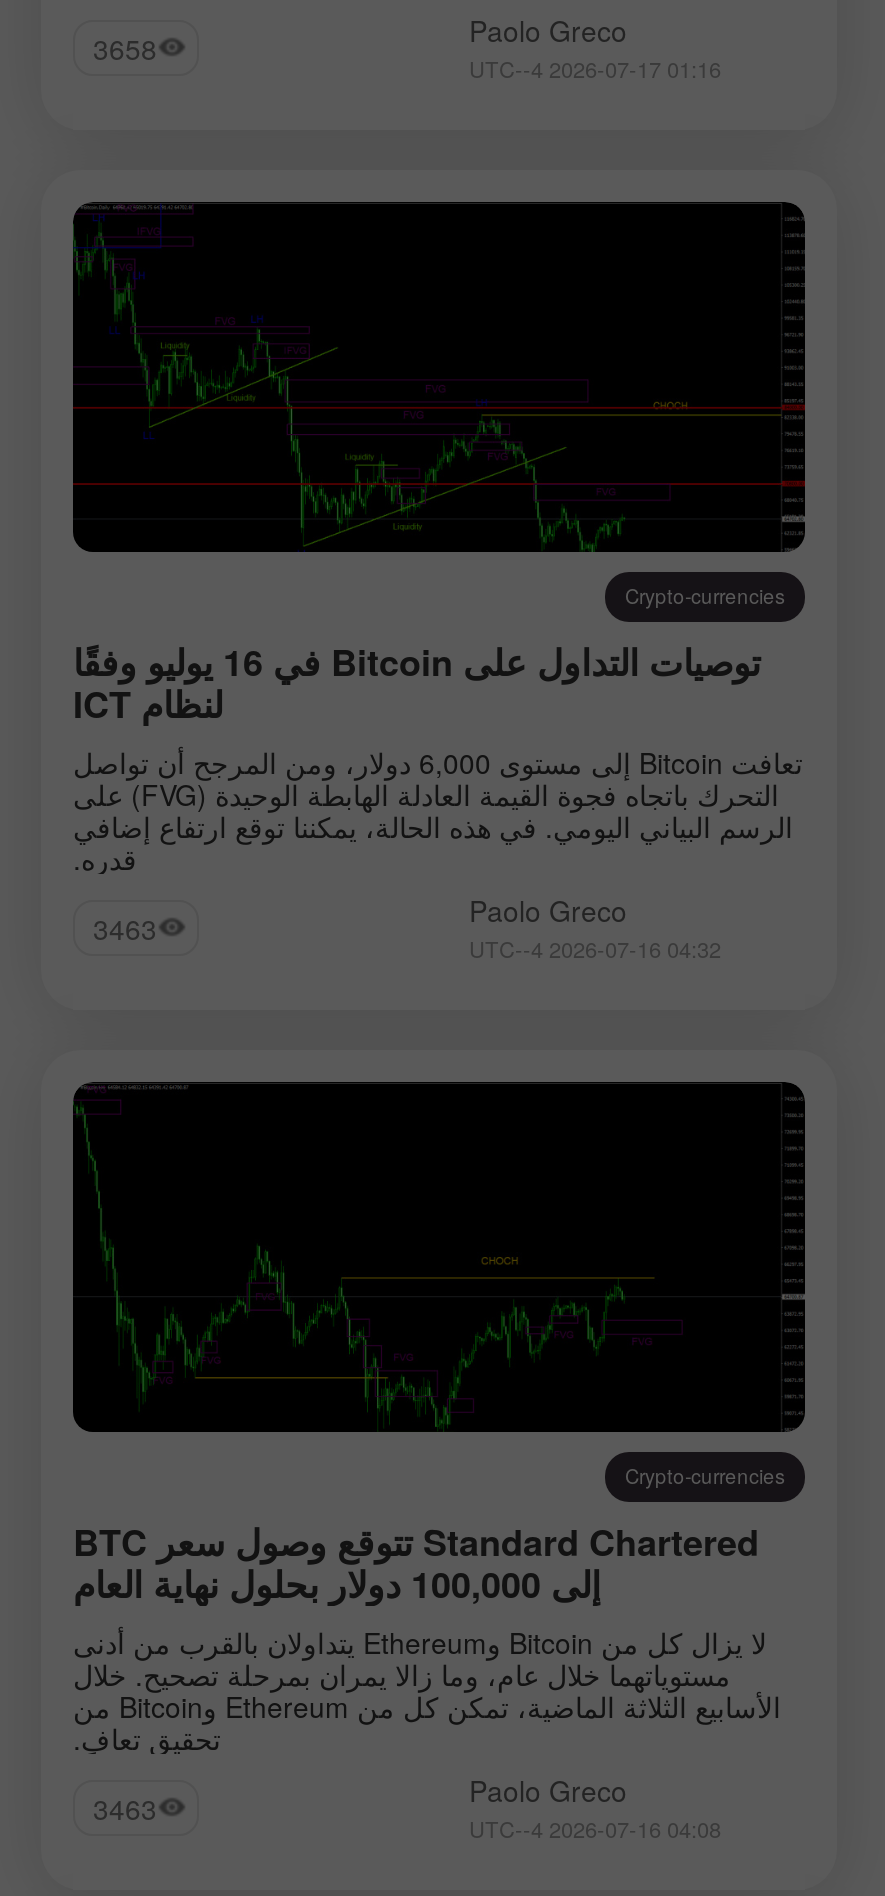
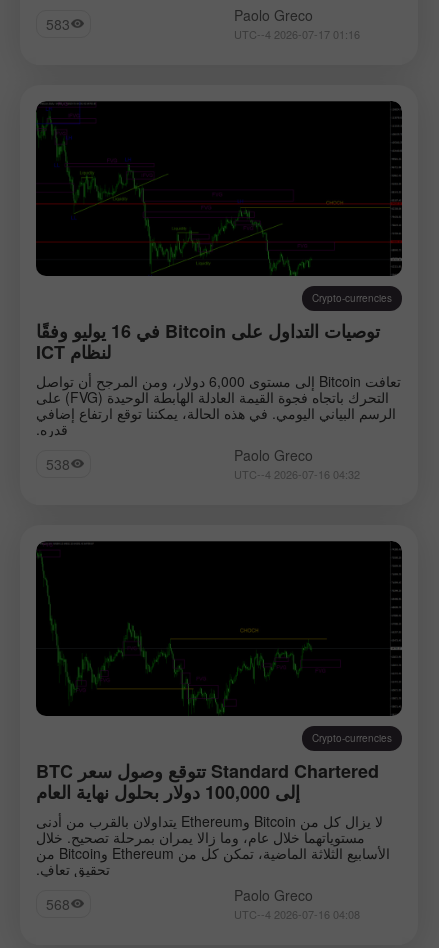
[93,27,157,67] 3658 -> [46,13,70,33] 583
[93,907,157,947] 3463 -> [46,453,70,473] 538
[93,1787,157,1827] 3463 -> [46,893,70,913] 568

